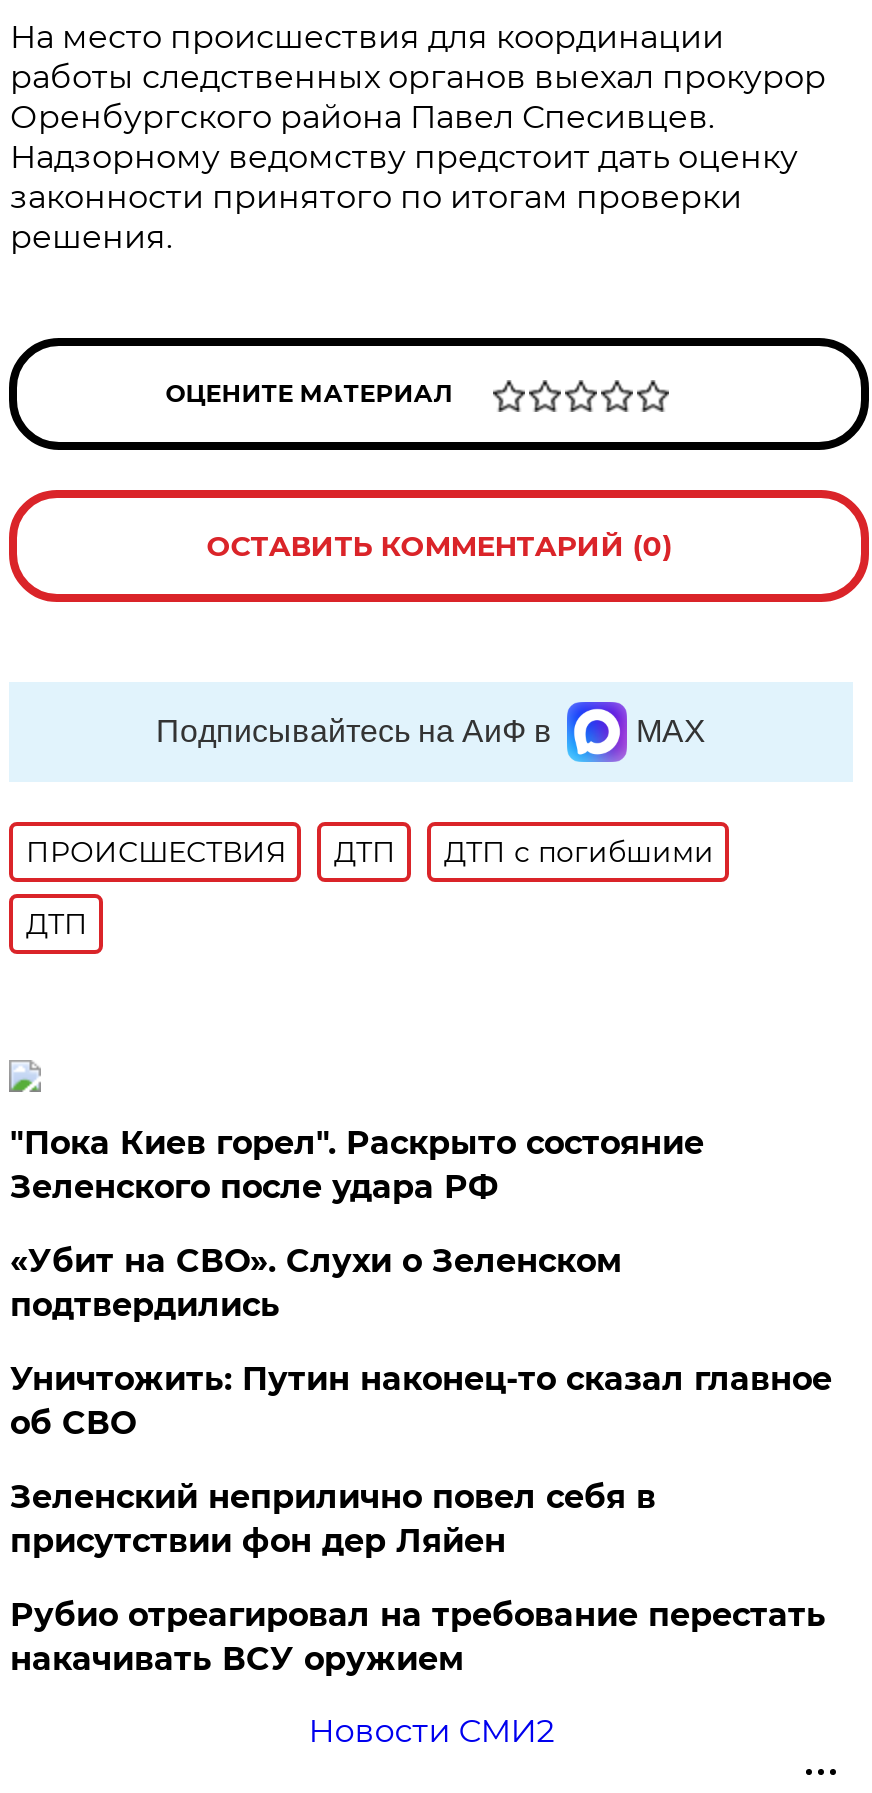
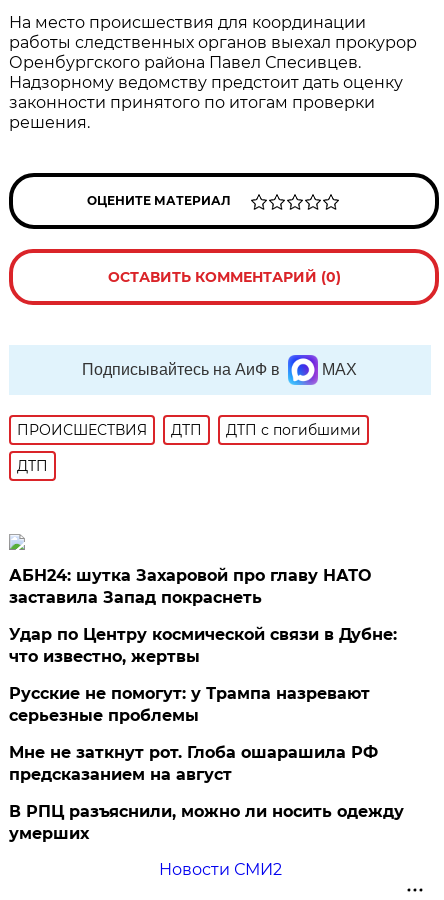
[10,1124,704,1206] "Пока Киев горел". Раскрыто состояние | Зеленского после удара РФ -> [9,566,371,607] АБН24: шутка Захаровой про главу НАТО | заставила Запад покраснеть
[10,1242,622,1324] «Убит на СВО». Слухи о Зеленском | подтвердились -> [9,625,397,666] Удар по Центру космической связи в Дубне: | что известно, жертвы
[10,1360,832,1442] Уничтожить: Путин наконец-то сказал главное | об СВО -> [9,684,370,725] Русские не помогут: у Трампа назревают | серьезные проблемы
[10,1478,656,1560] Зеленский неприлично повел cебя в | присутствии фон дер Ляйен -> [9,743,378,784] Мне не заткнут рот. Глоба ошарашила РФ | предсказанием на август
[10,1596,826,1678] Рубио отреагировал на требование перестать | накачивать ВСУ оружием -> [9,802,404,843] В РПЦ разъяснили, можно ли носить одежду | умерших

